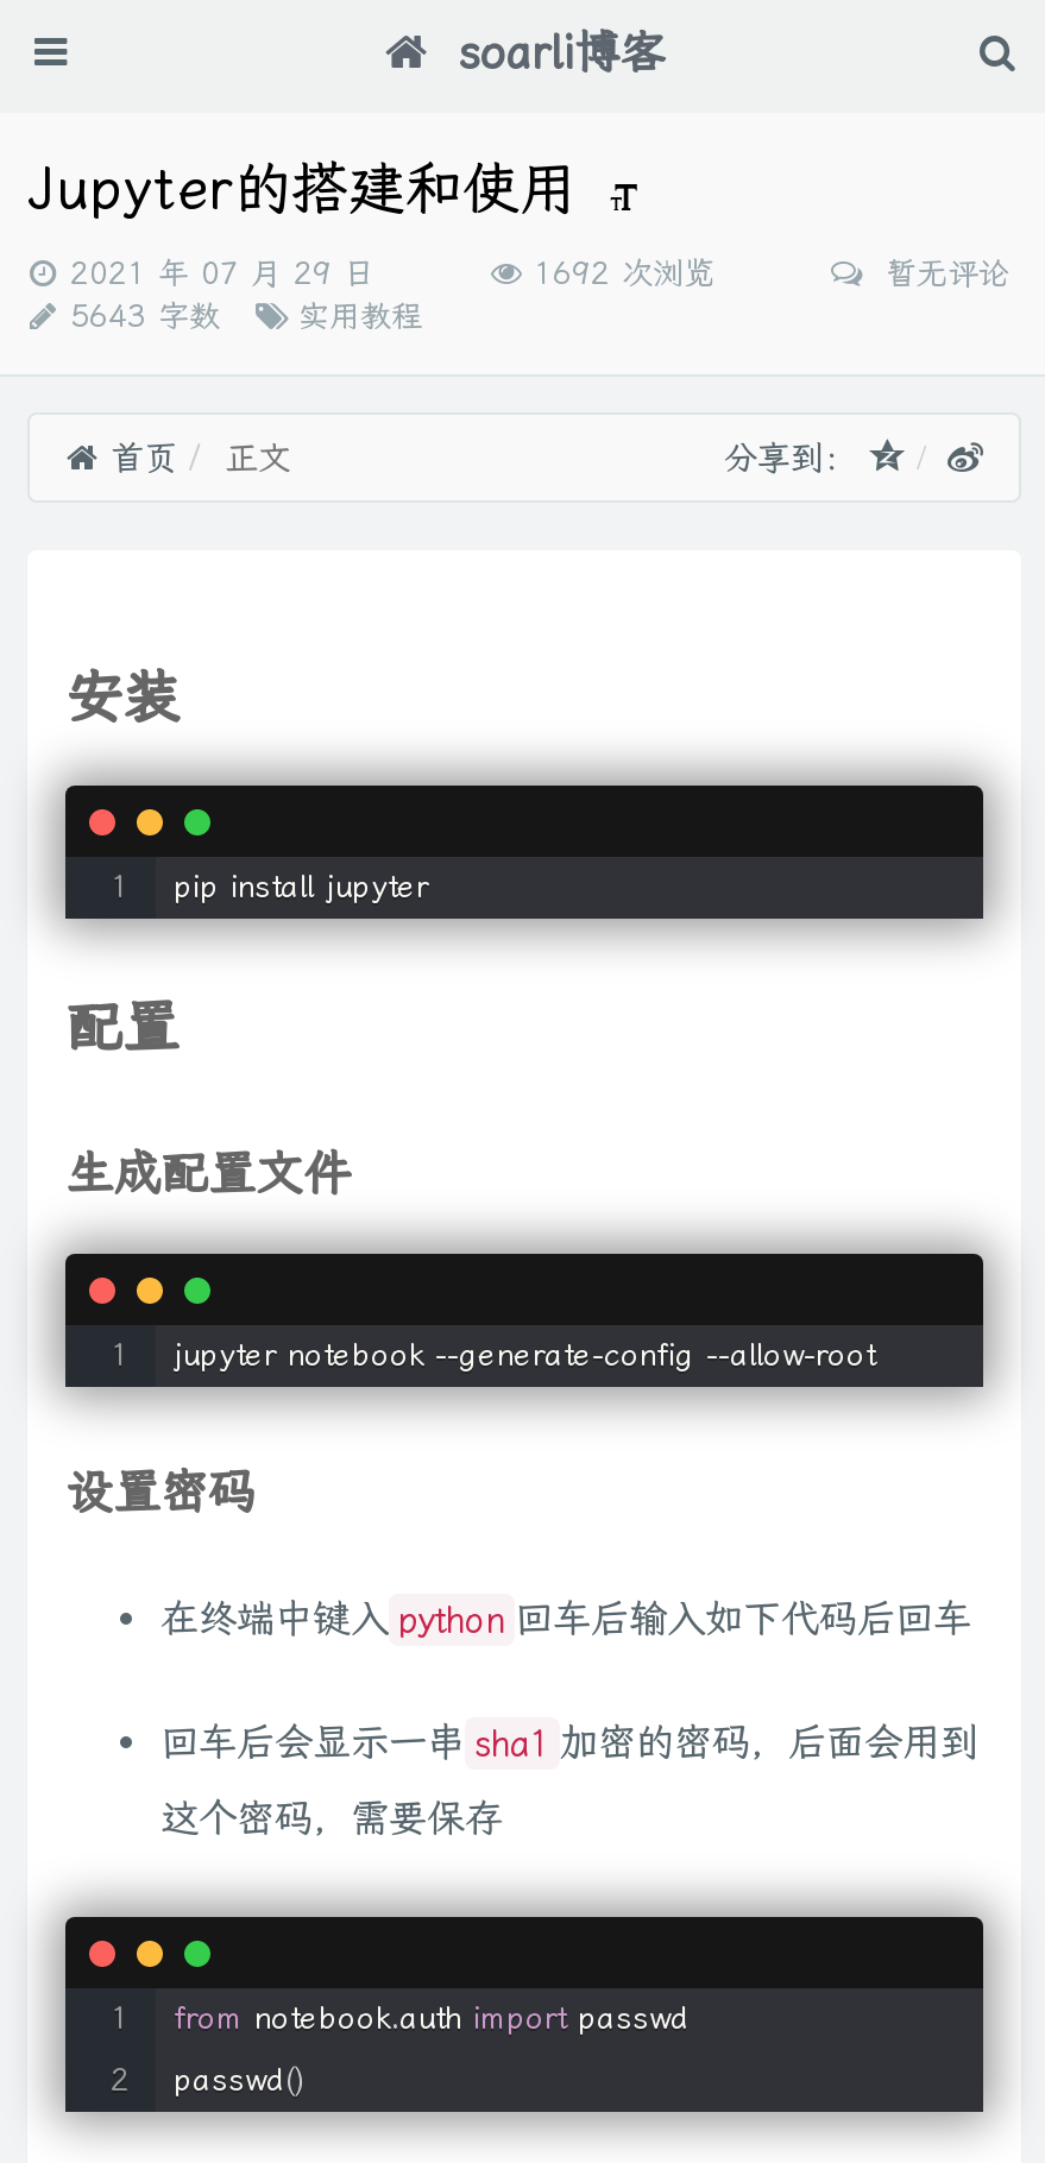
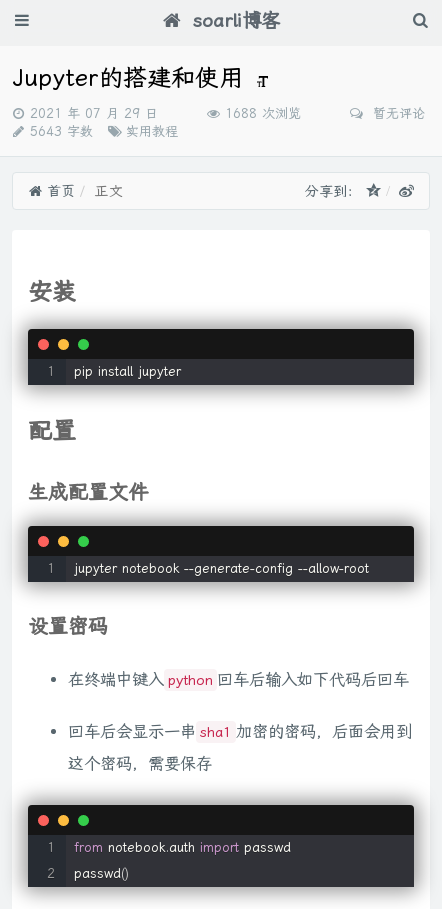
[534,256,714,291] 1692 次浏览 -> [225,106,301,121] 1688 次浏览

